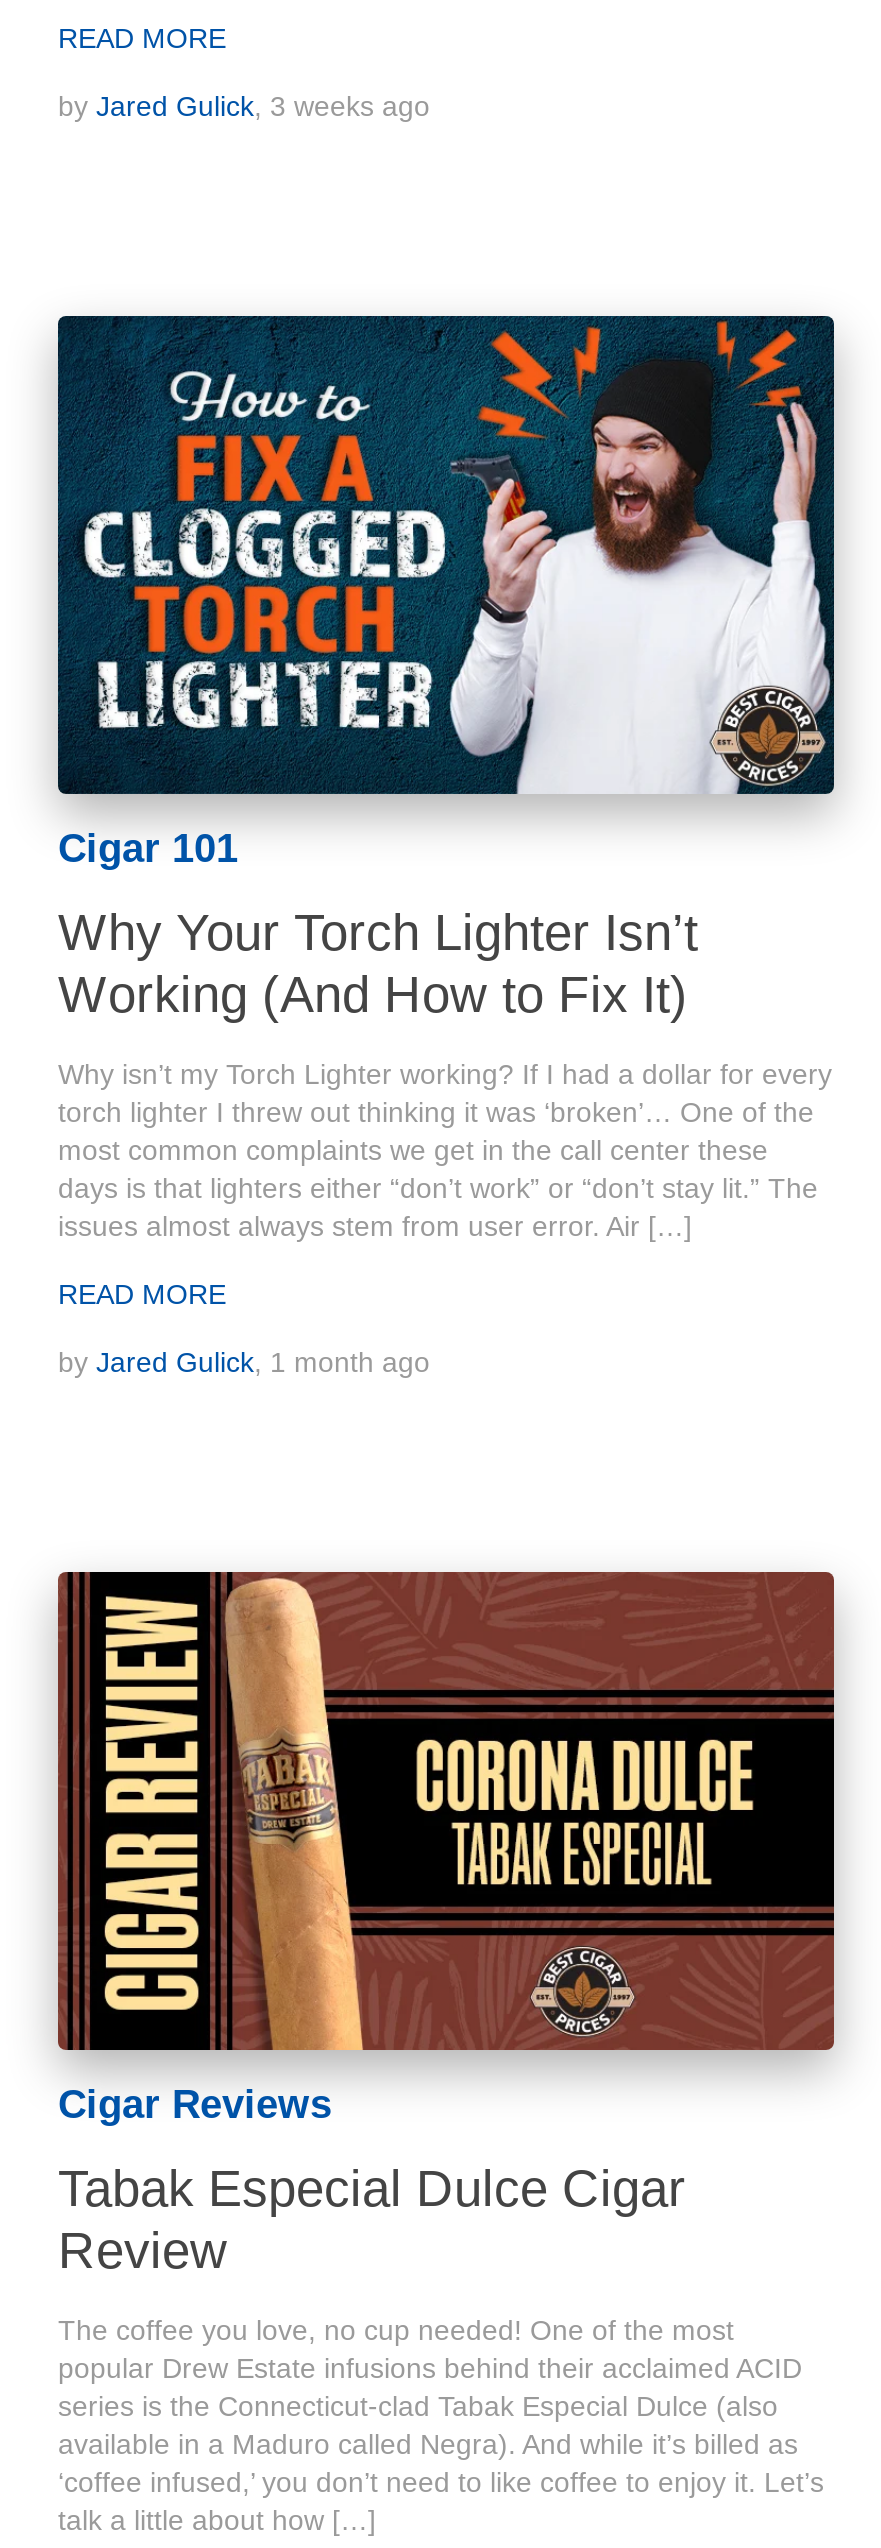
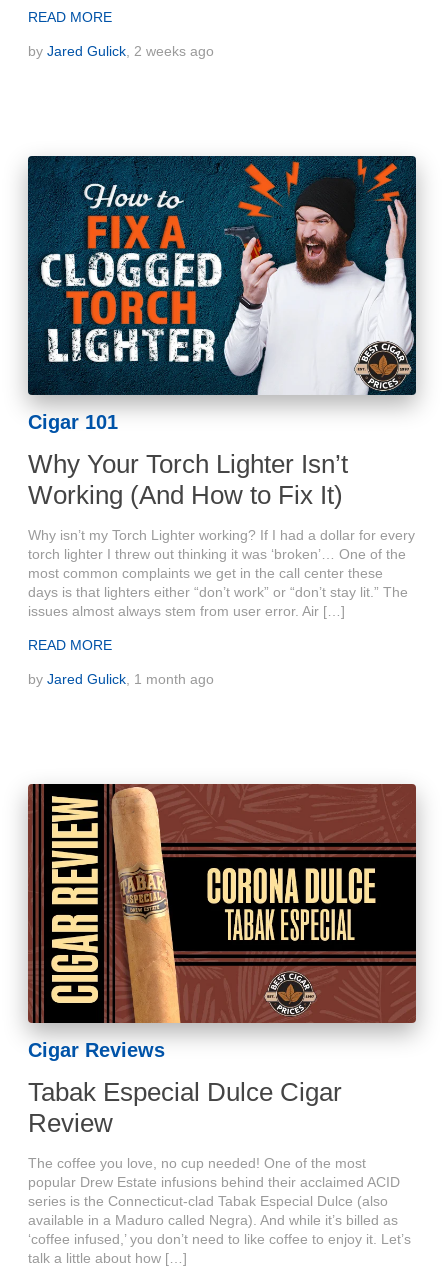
[58,89,430,121] by Jared Gulick, 3 weeks ago -> [28,42,214,58] by Jared Gulick, 2 weeks ago

